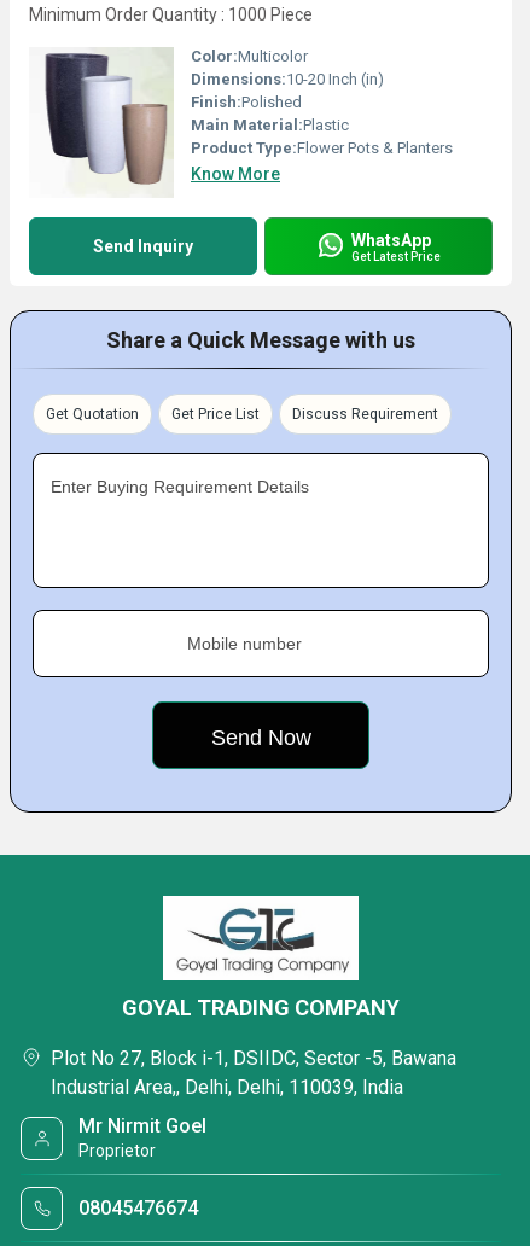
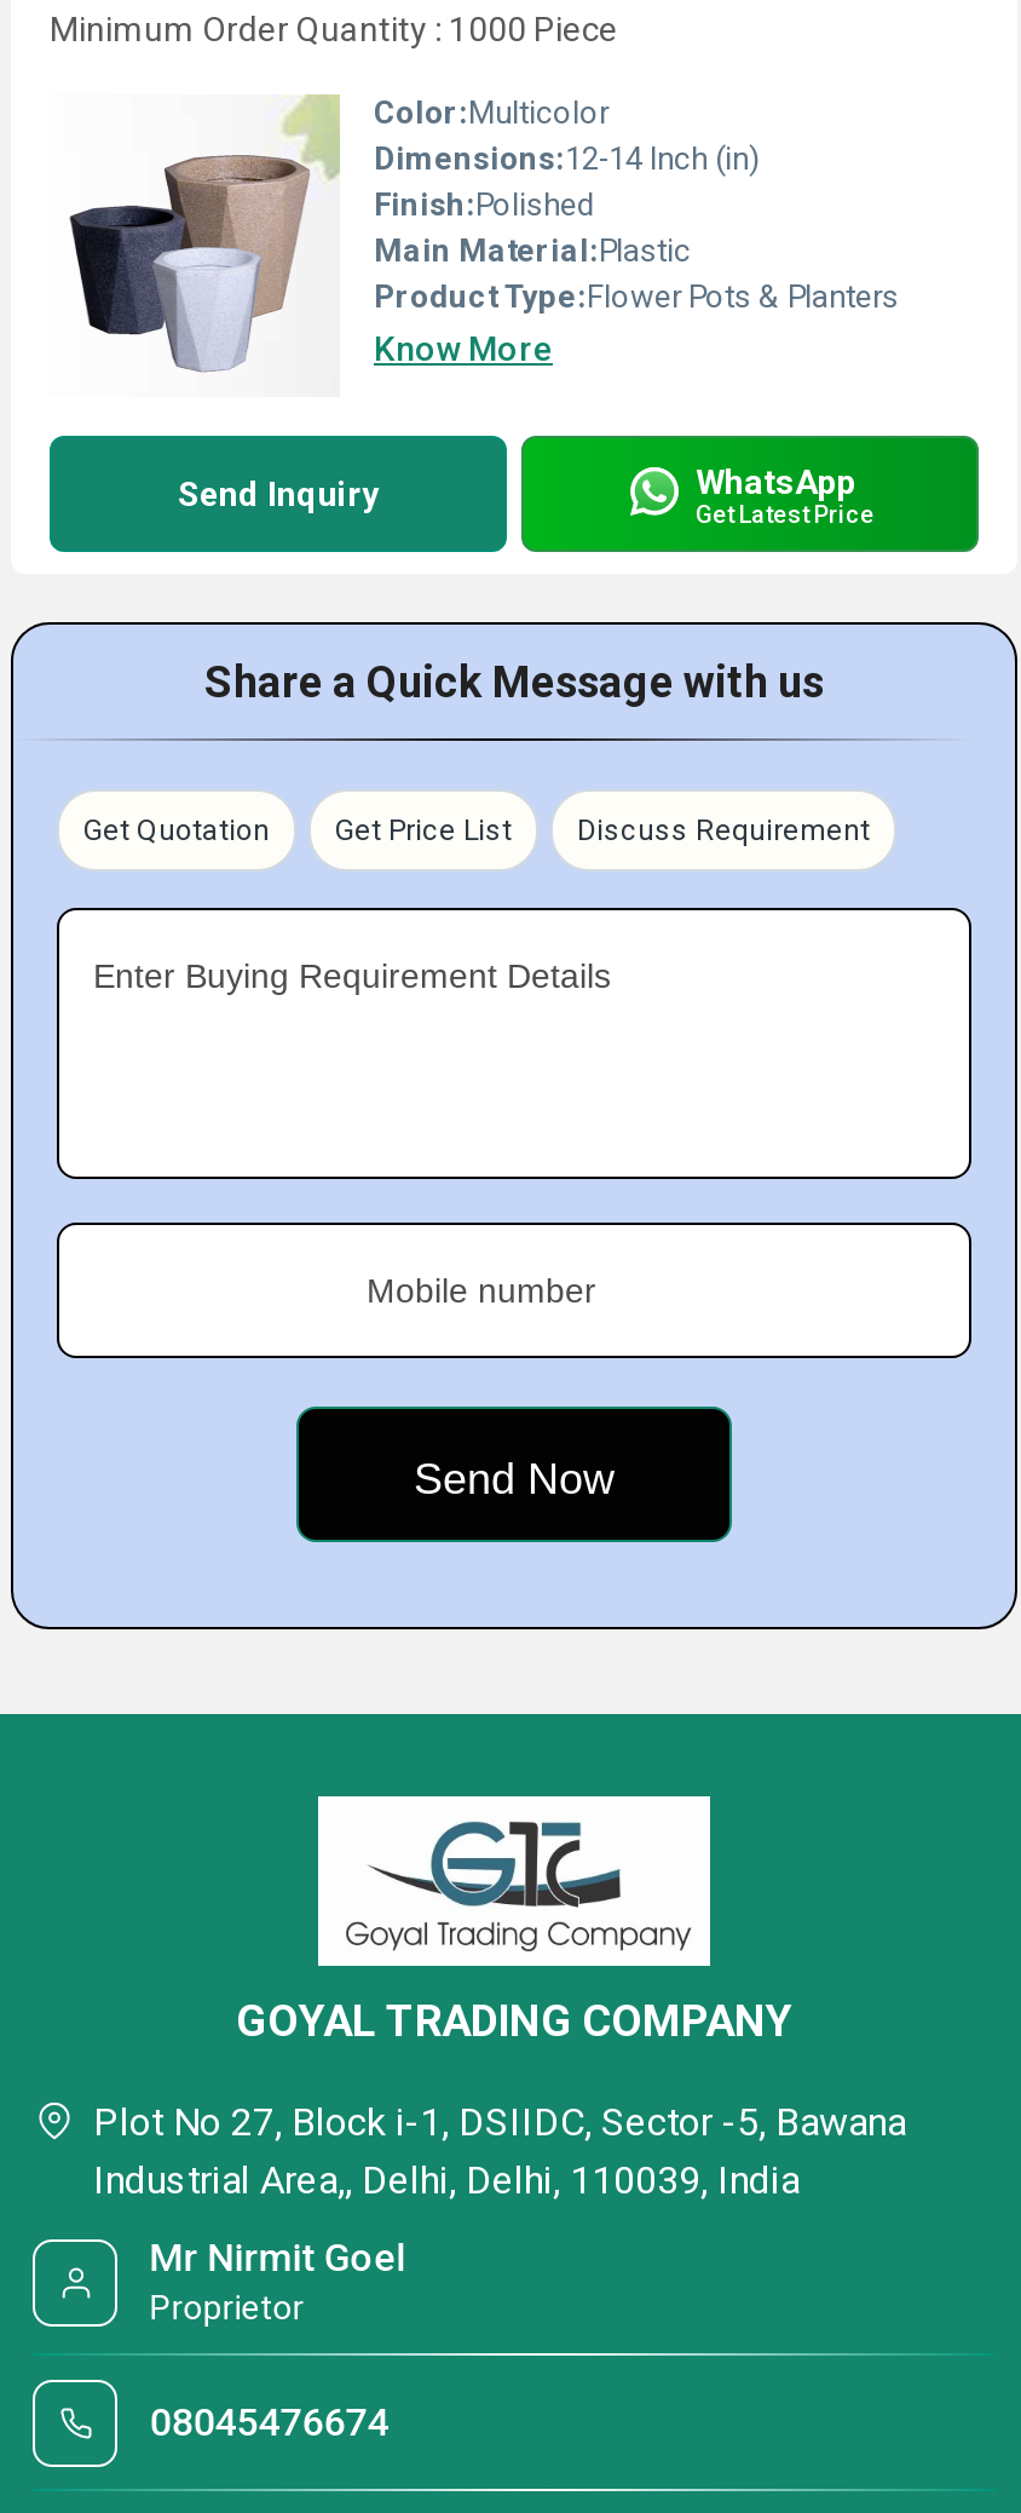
[40,50,384,186] [image] | Dimensions:10-20 Inch (in) -> [69,97,761,373] [image] | Dimensions:12-14 Inch (in)

